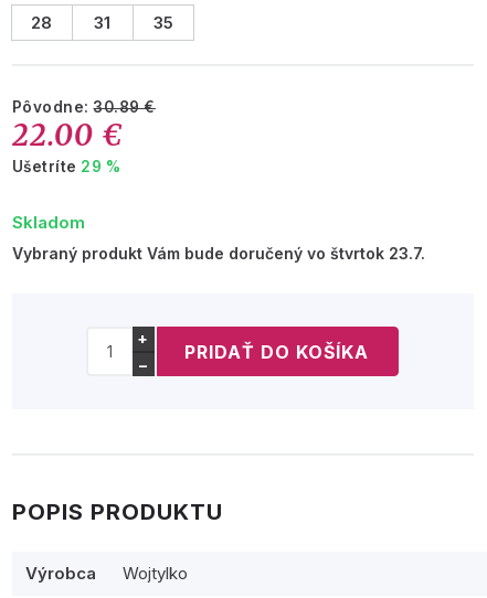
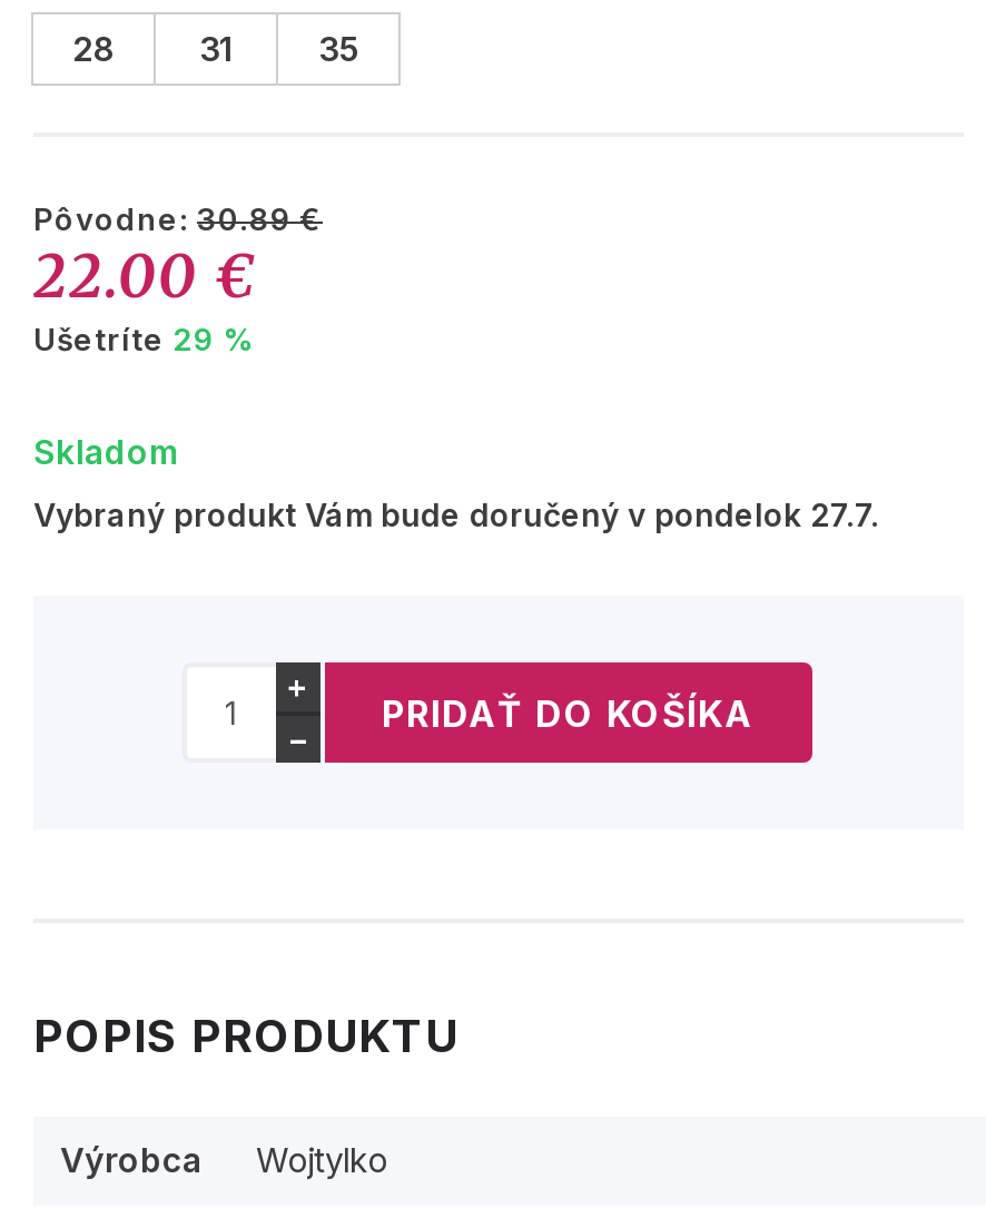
[12,244,425,263] Vybraný produkt Vám bude doručený vo štvrtok 23.7. -> [33,496,879,534] Vybraný produkt Vám bude doručený v pondelok 27.7.

